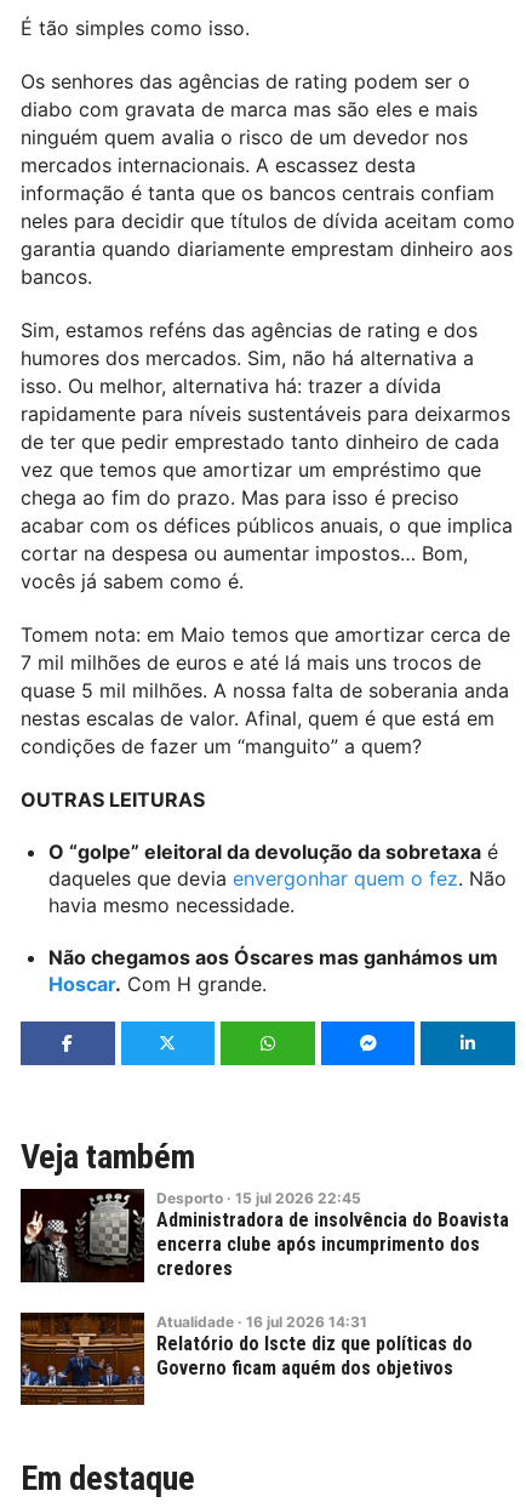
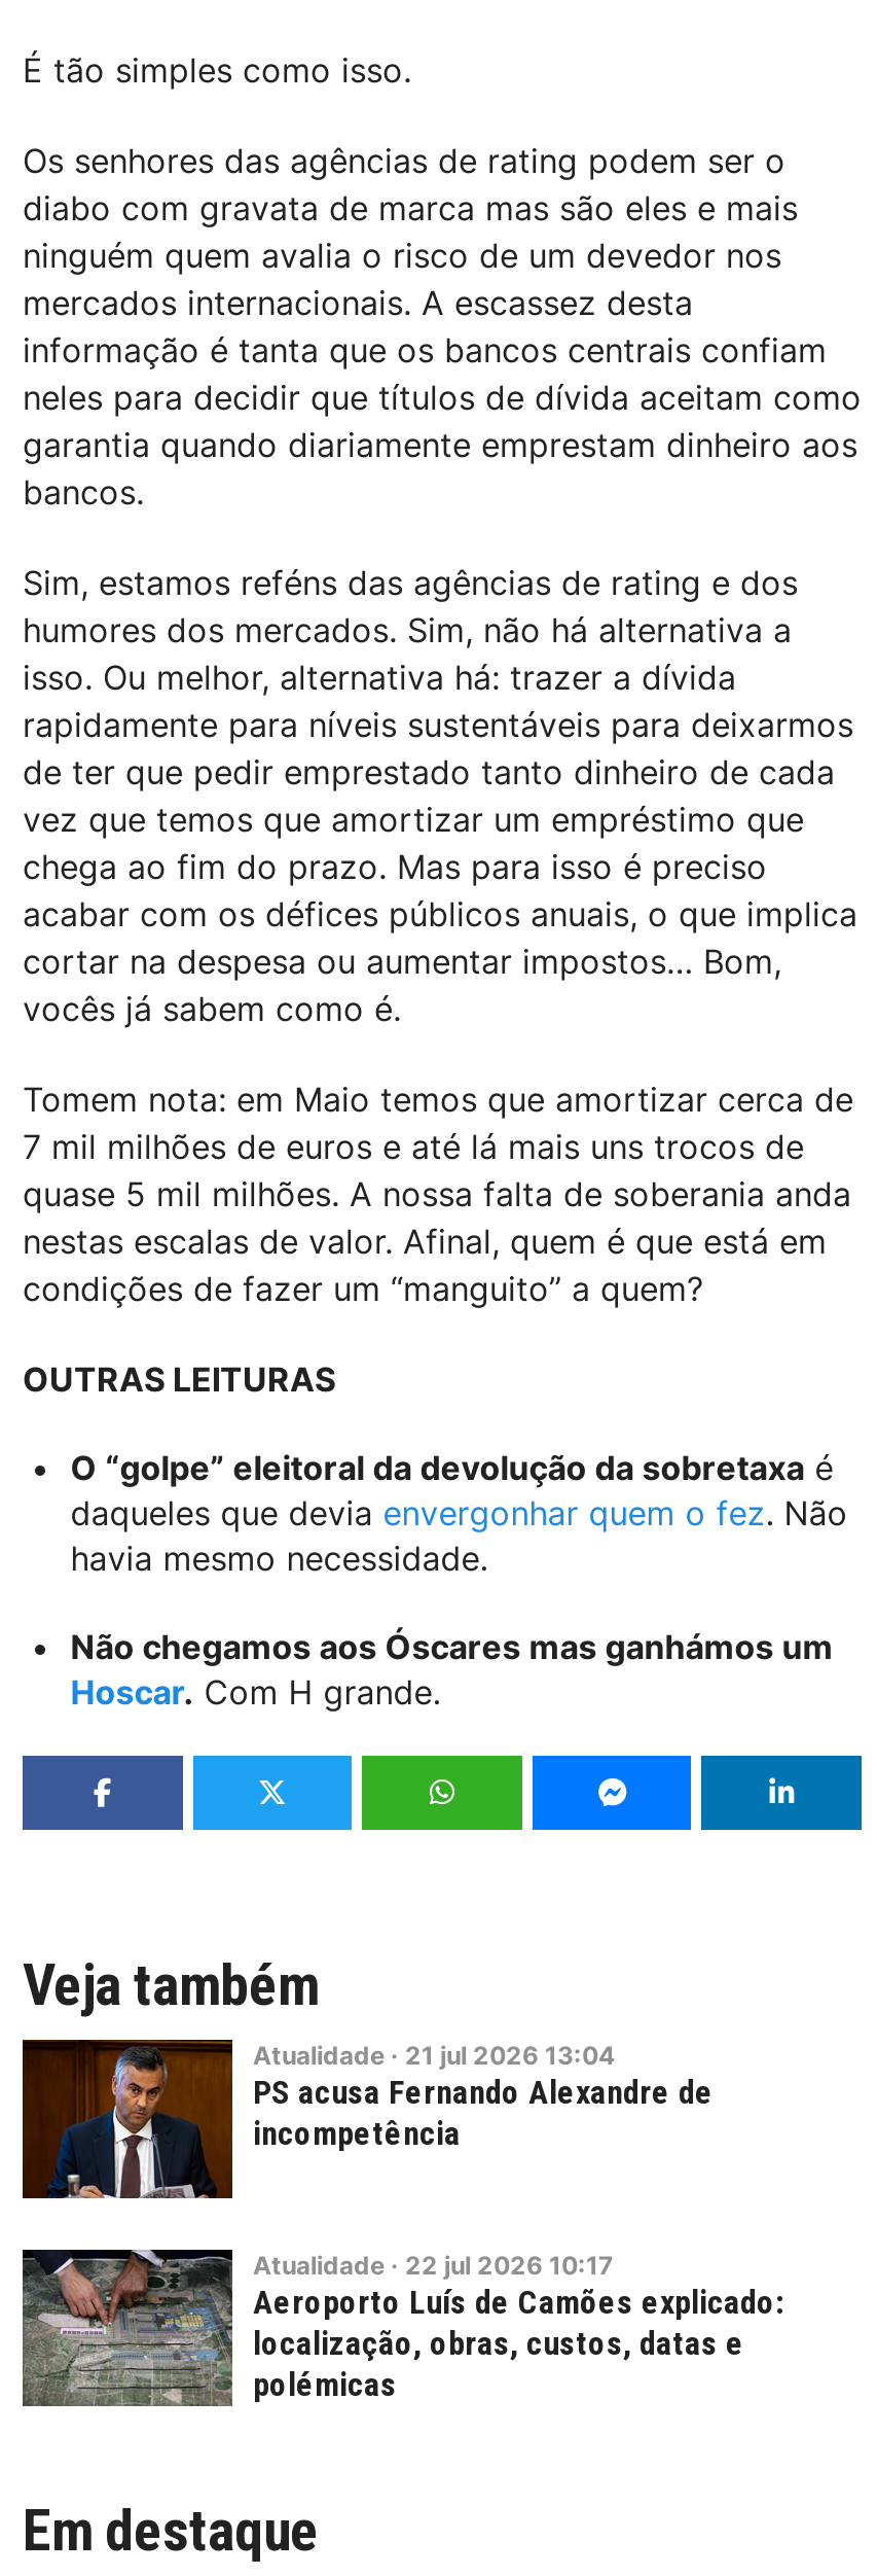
[21,1189,509,1284] [image] | Desporto · 15 jul 2026 22:45 | Administradora de insolvência do Boavista | encerra clube após incumprimento dos | credores -> [23,2040,714,2200] [image] | Atualidade · 21 jul 2026 13:04 | PS acusa Fernando Alexandre de | incompetência
[21,1311,473,1406] [image] | Atualidade · 16 jul 2026 14:31 | Relatório do Iscte diz que políticas do | Governo ficam aquém dos objetivos -> [21,2248,783,2408] [image] | Atualidade · 22 jul 2026 10:17 | Aeroporto Luís de Camões explicado: | localização, obras, custos, datas e | polémicas

